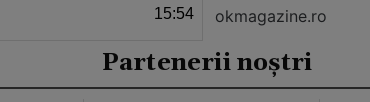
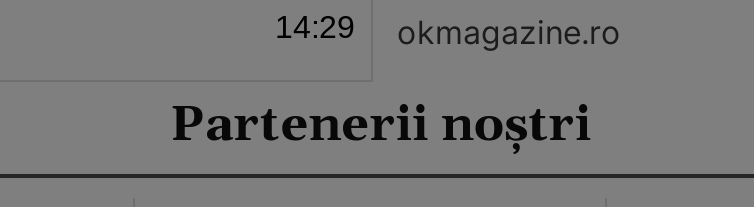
[154,5,327,26] 15:54 okmagazine.ro -> [275,10,621,52] 14:29 okmagazine.ro

